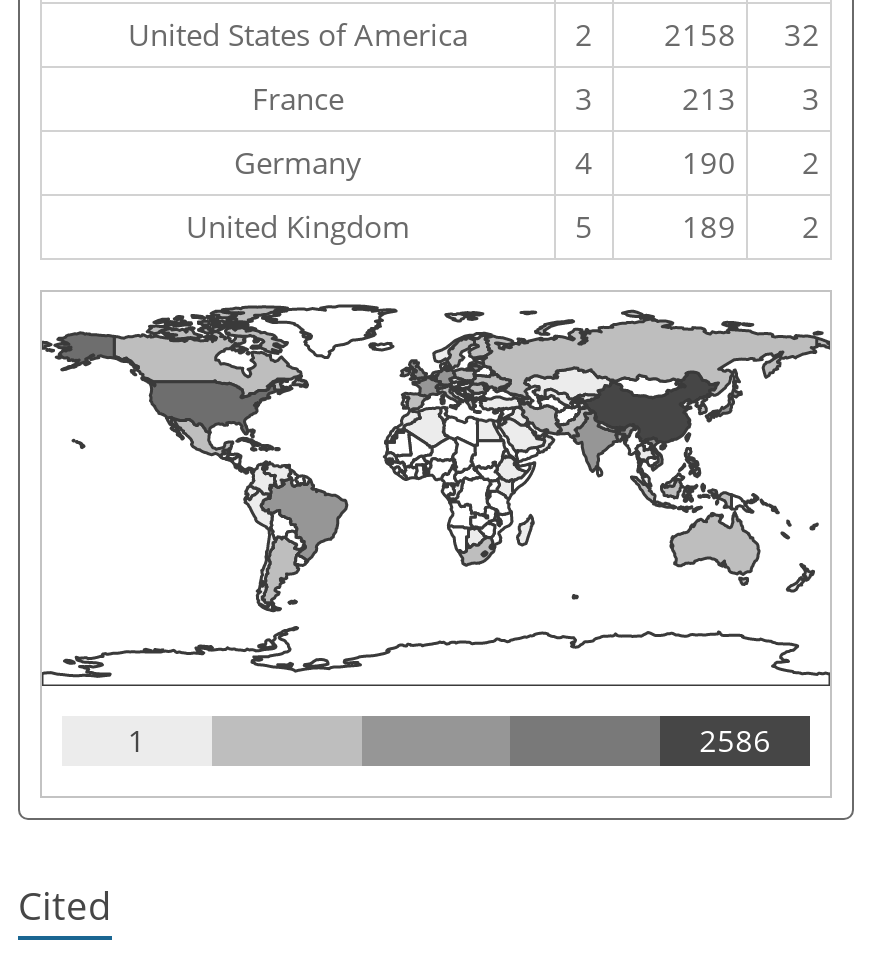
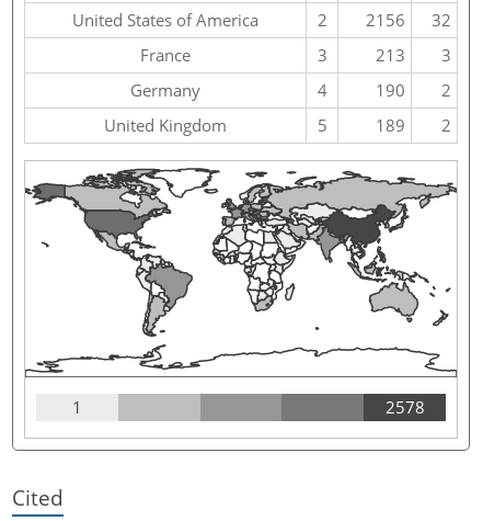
[575,14,820,54] 2 2158 32 -> [317,9,451,30] 2 2156 32
[699,720,771,760] 2586 -> [385,396,425,418] 2578

